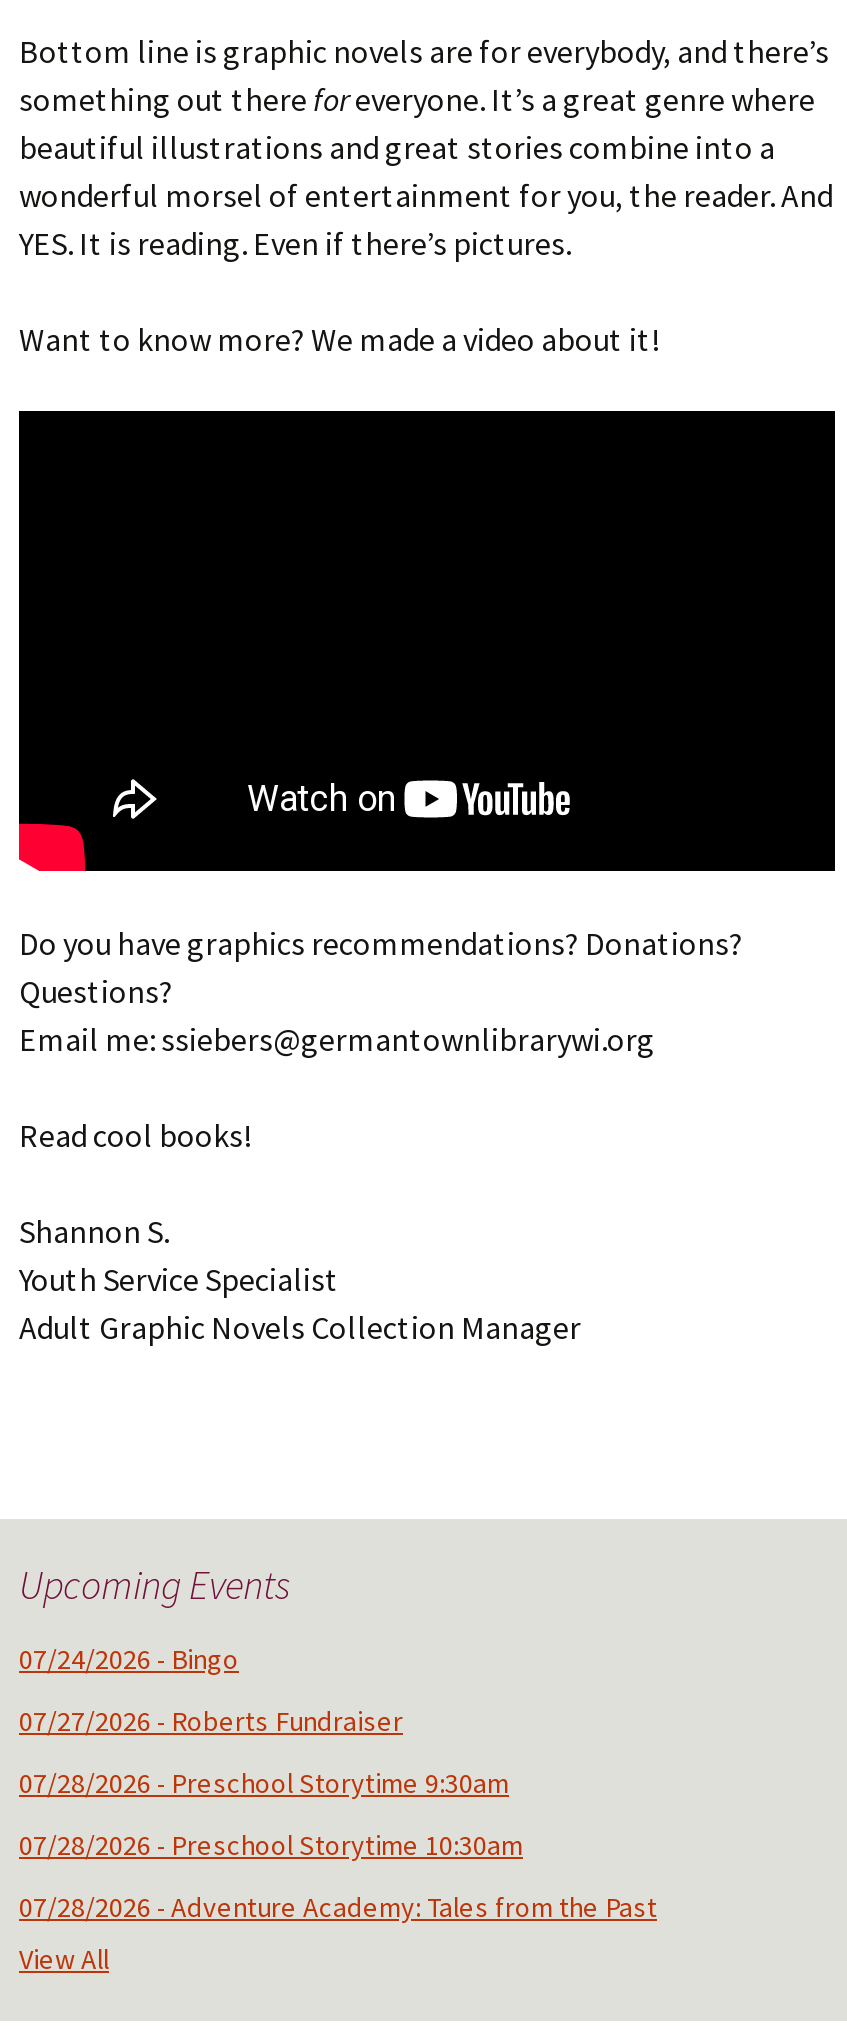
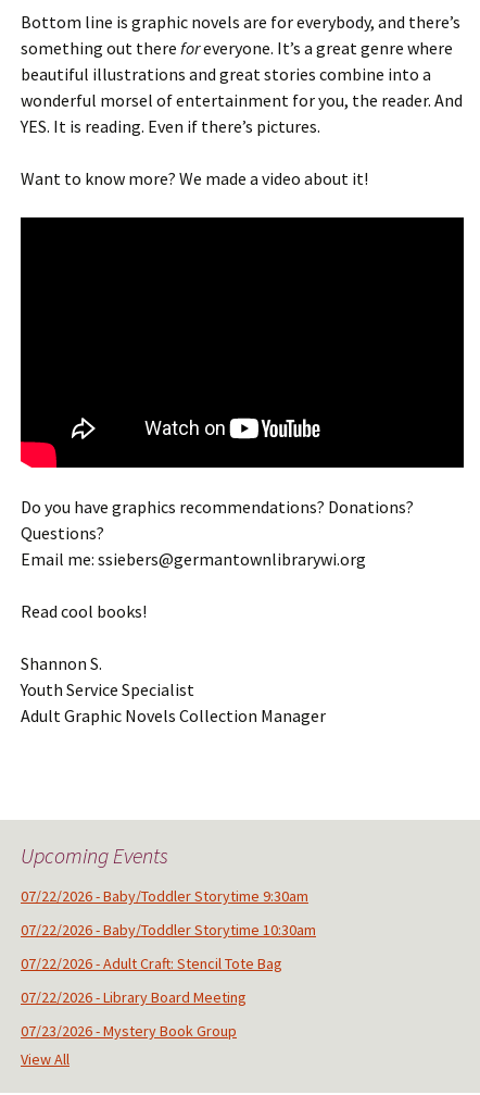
[19,1640,239,1676] 07/24/2026 - Bingo -> [21,886,308,905] 07/22/2026 - Baby/Toddler Storytime 9:30am
[19,1702,403,1738] 07/27/2026 - Roberts Fundraiser -> [21,919,316,939] 07/22/2026 - Baby/Toddler Storytime 10:30am
[19,1764,509,1800] 07/28/2026 - Preschool Storytime 9:30am -> [21,953,282,973] 07/22/2026 - Adult Craft: Stencil Tote Bag
[19,1826,523,1862] 07/28/2026 - Preschool Storytime 10:30am -> [21,987,247,1006] 07/22/2026 - Library Board Meeting
[19,1888,657,1924] 07/28/2026 - Adventure Academy: Tales from the Past -> [21,1021,237,1040] 07/23/2026 - Mystery Book Group

